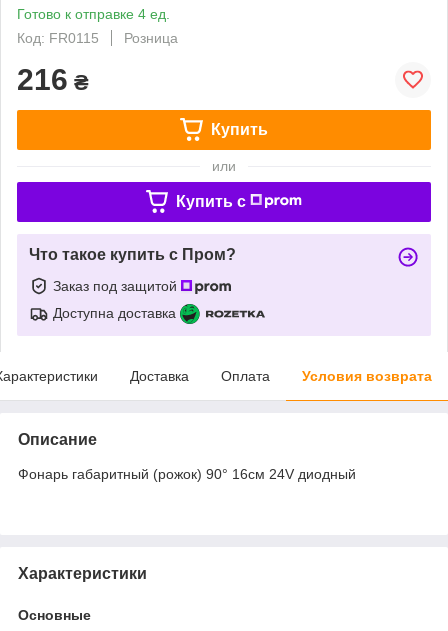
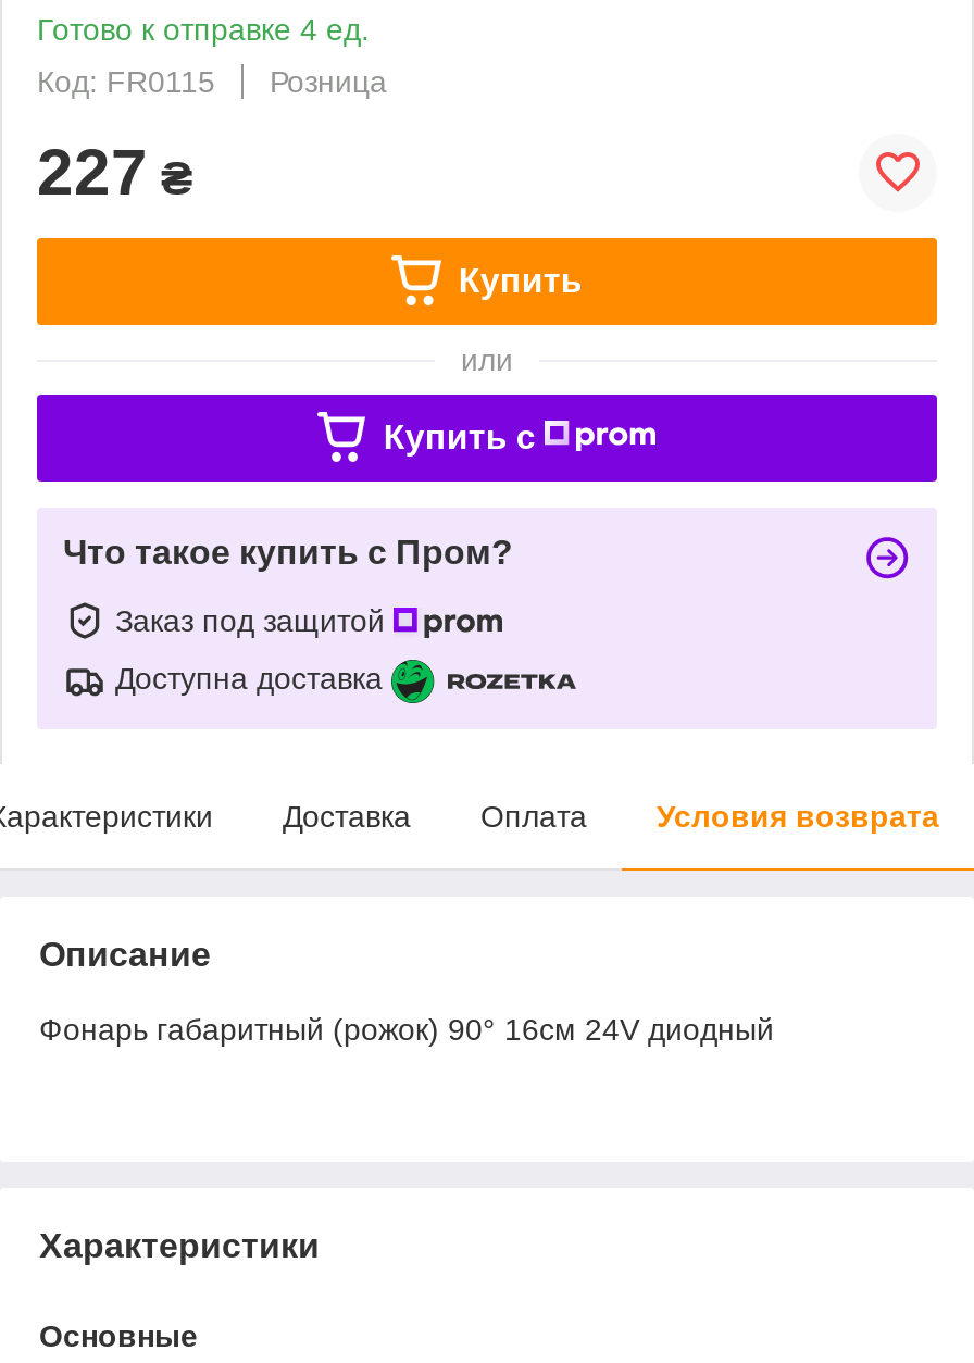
[17,63,89,96] 216 ₴ -> [37,135,193,207] 227 ₴

